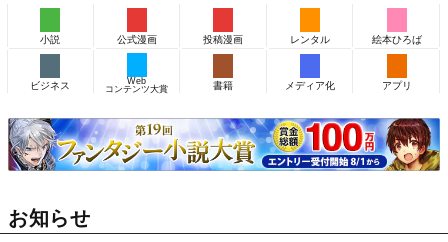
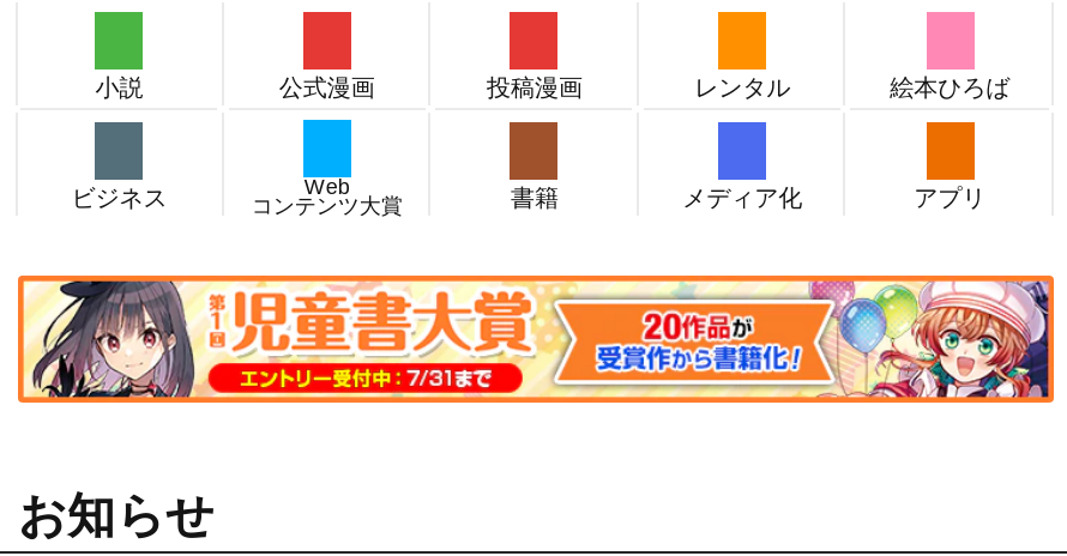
[7,117,441,172] [image] -> [16,273,1056,405] [image]

